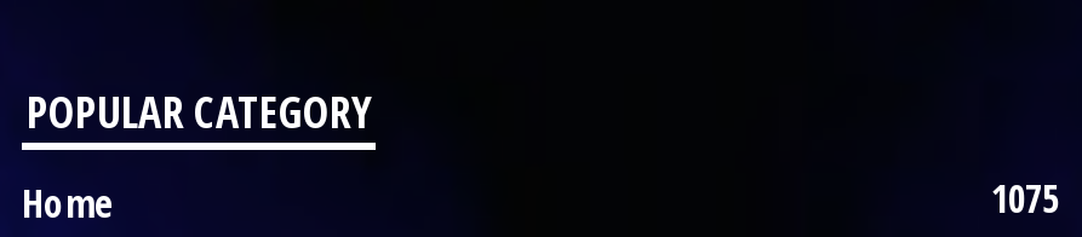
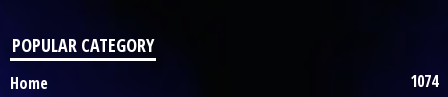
[991,172,1059,226] 1075 -> [410,70,438,92] 1074

